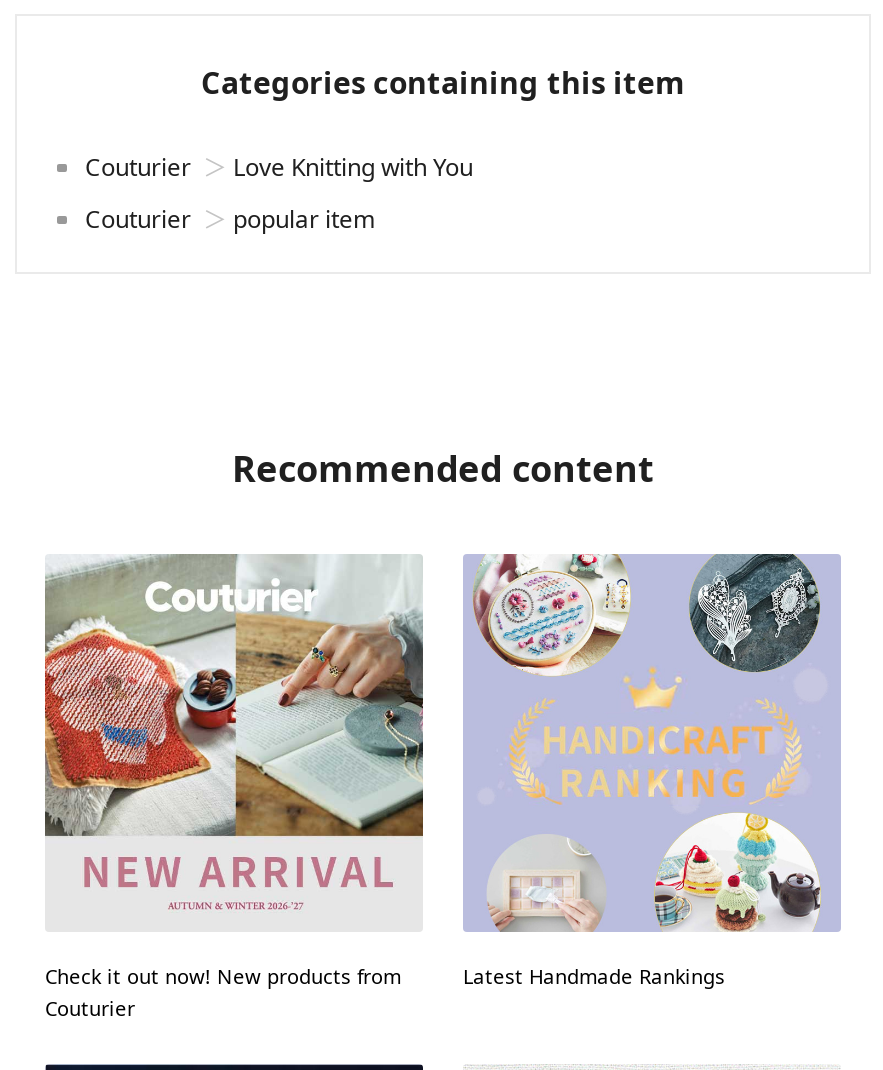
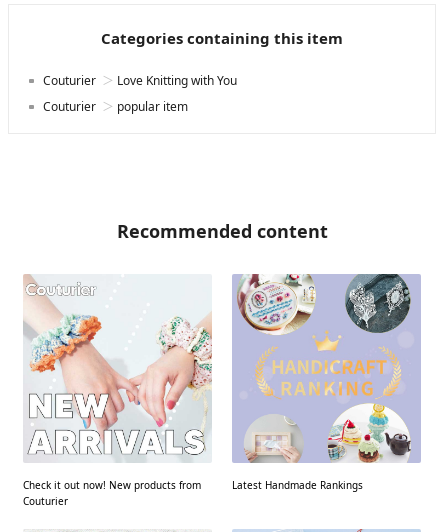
[43,552,425,912] [image] -> [23,274,213,456] [image]

